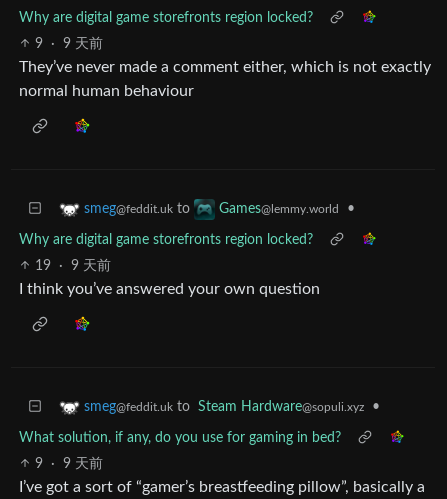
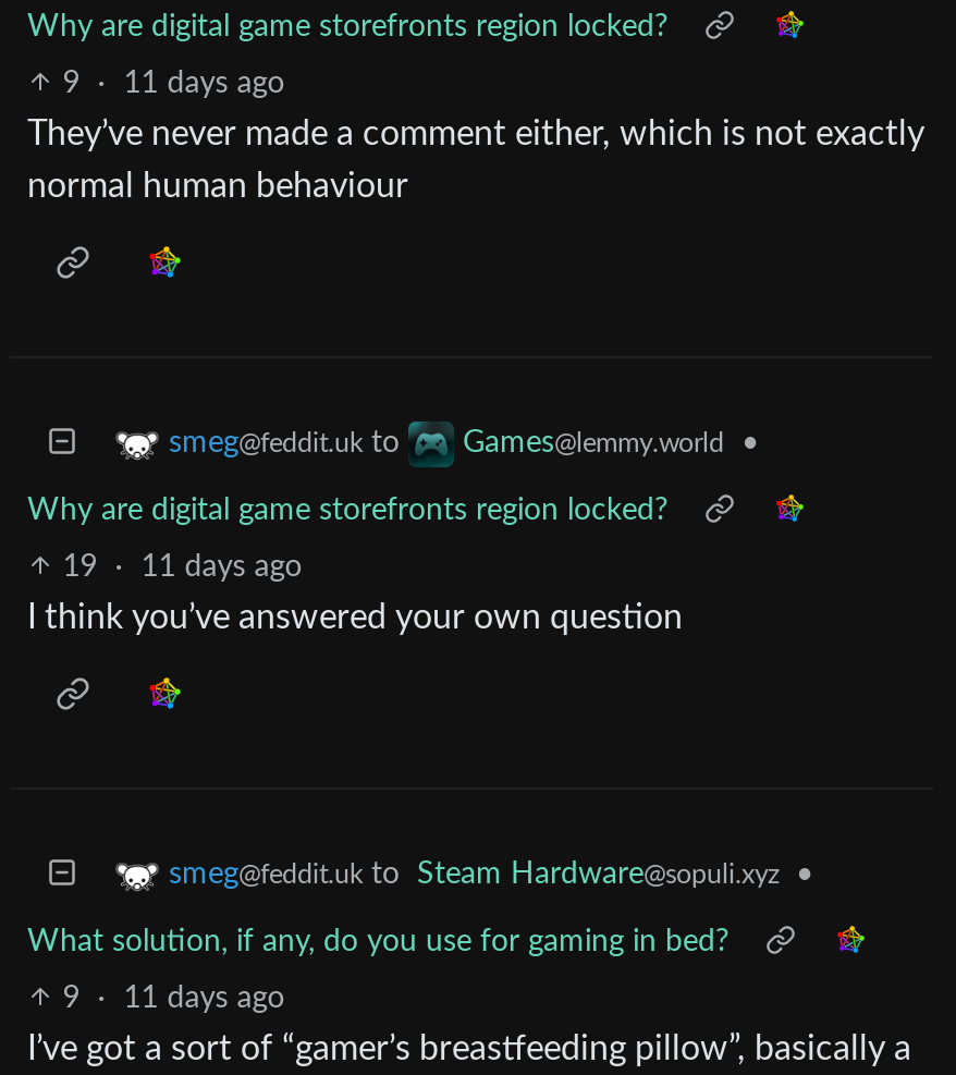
[35,37,103,51] 9 · 9 天前 -> [62,68,285,99] 9 · 11 days ago
[35,259,111,273] 19 · 9 天前 -> [62,552,302,582] 19 · 11 days ago
[35,457,103,471] 9 · 9 天前 -> [62,983,285,1014] 9 · 11 days ago

